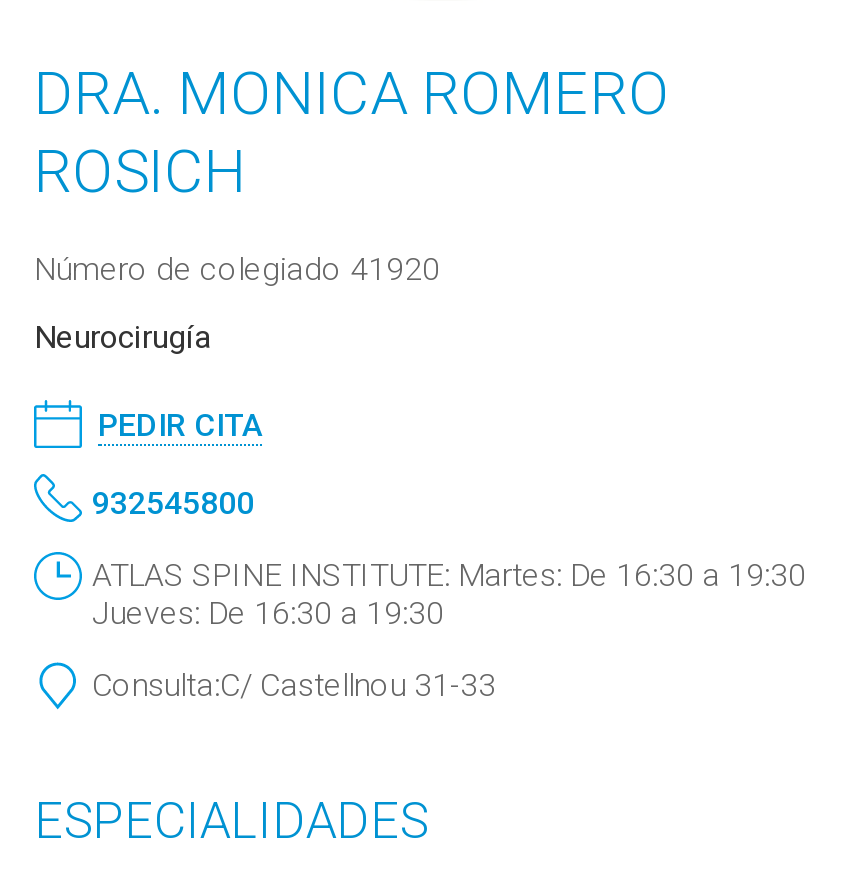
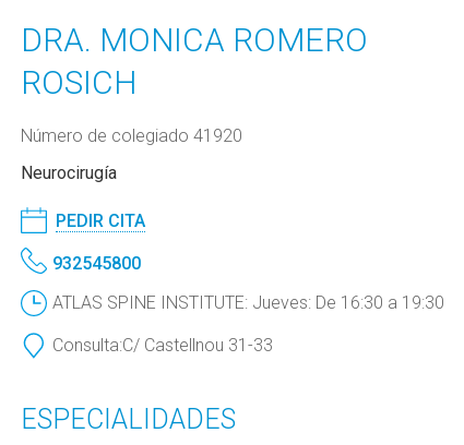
[92,556,806,632] ATLAS SPINE INSTITUTE: Martes: De 16:30 a 19:30 | Jueves: De 16:30 a 19:30 -> [52,293,444,313] ATLAS SPINE INSTITUTE: Jueves: De 16:30 a 19:30

